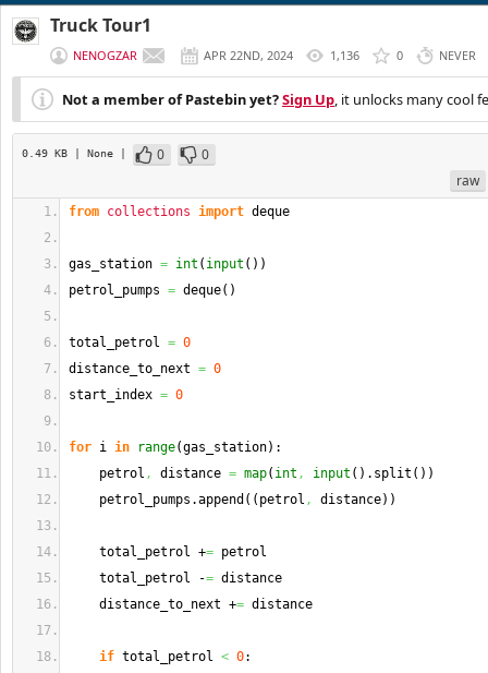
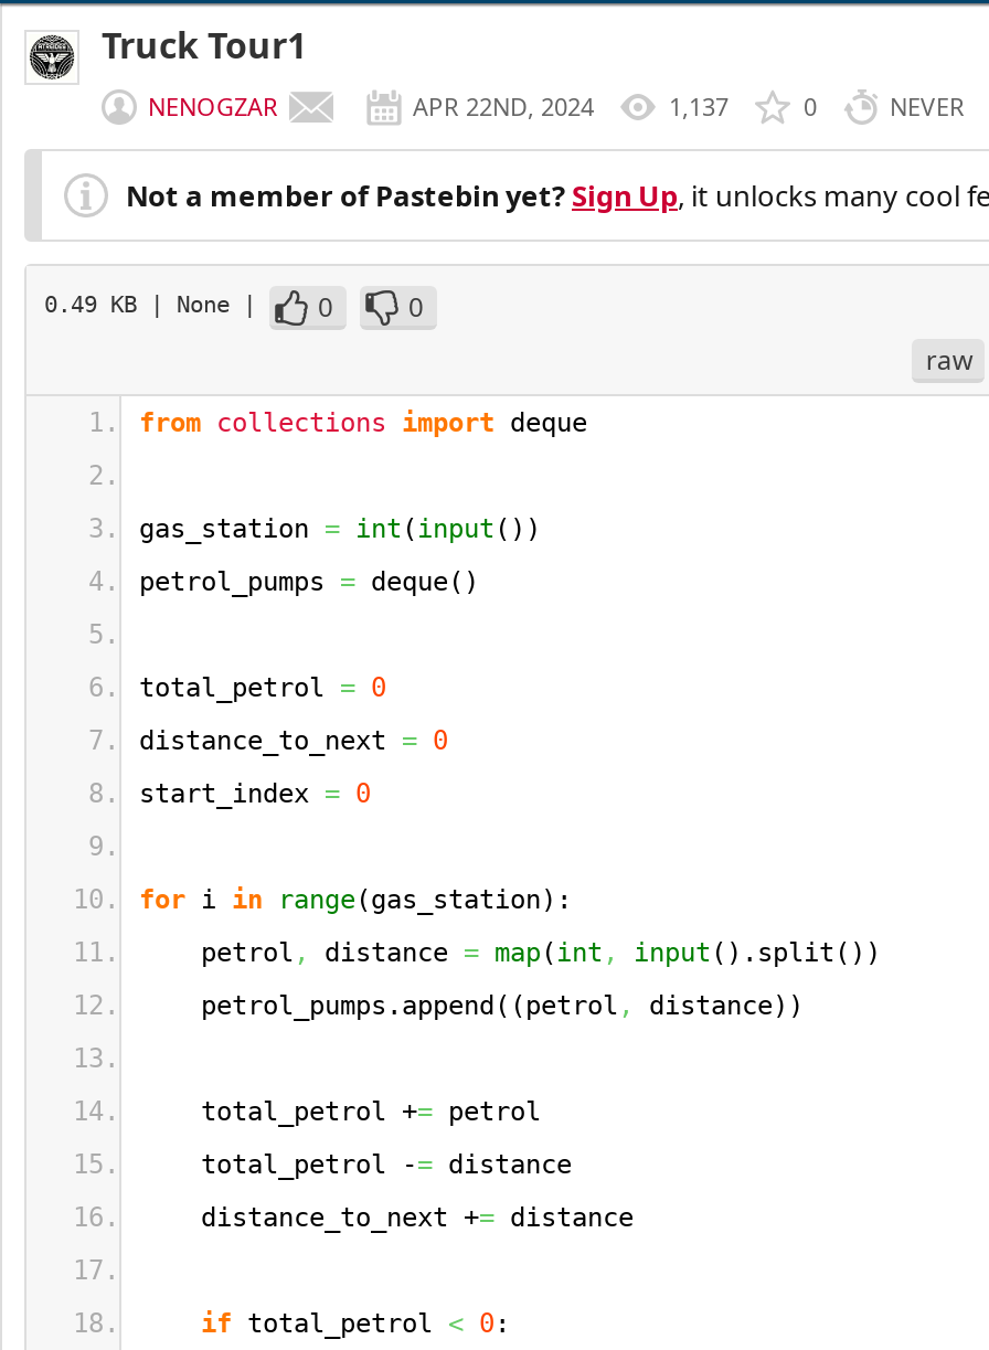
[330,47,359,63] 1,136 -> [669,89,729,123] 1,137

